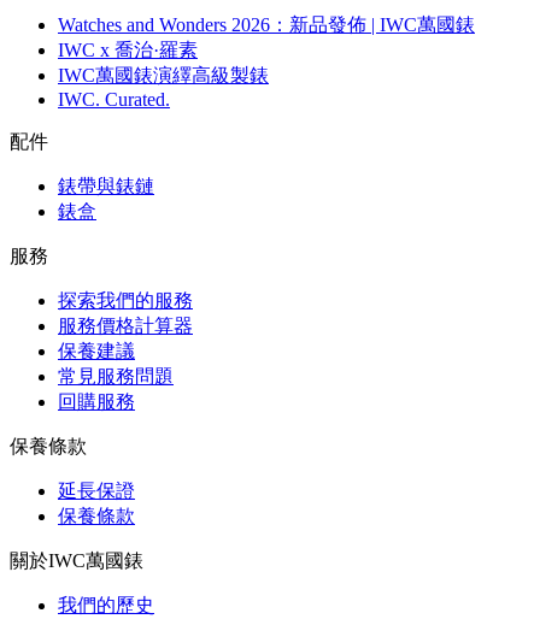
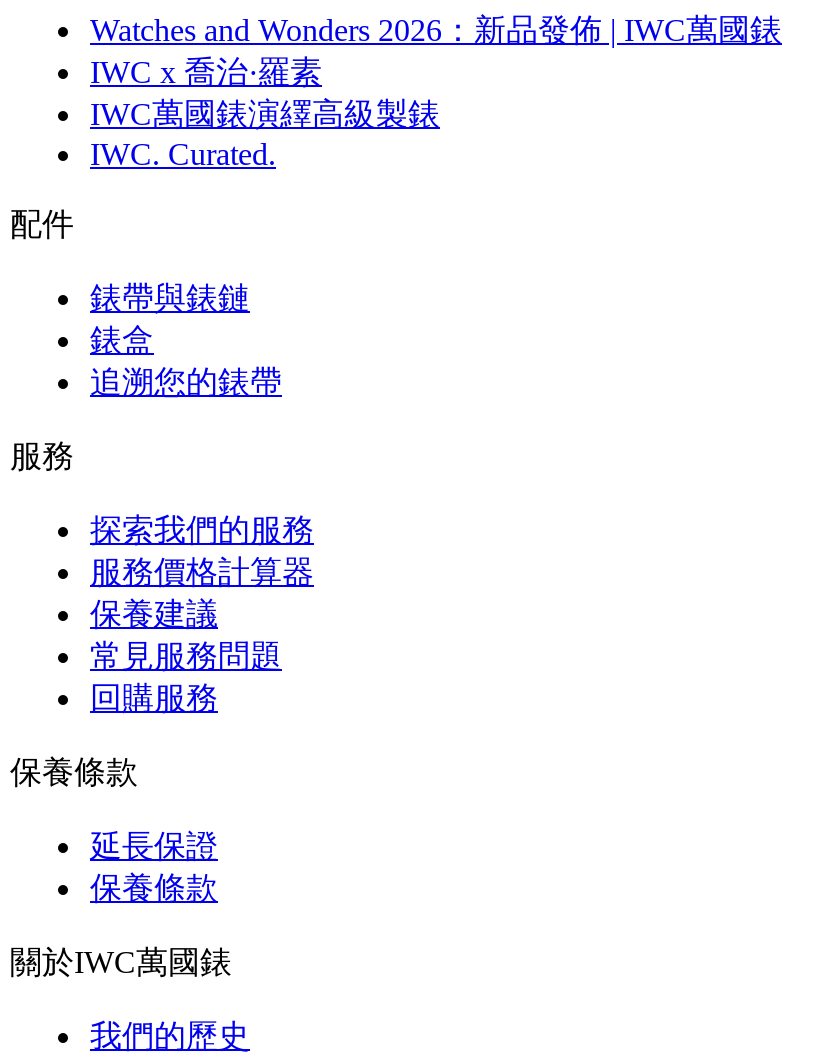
none -> [90,365,282,399] 追溯您的錶帶

